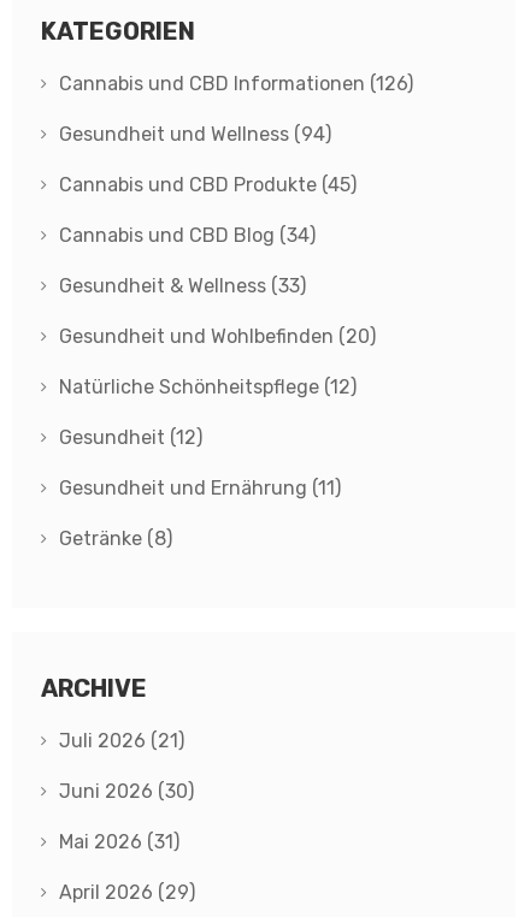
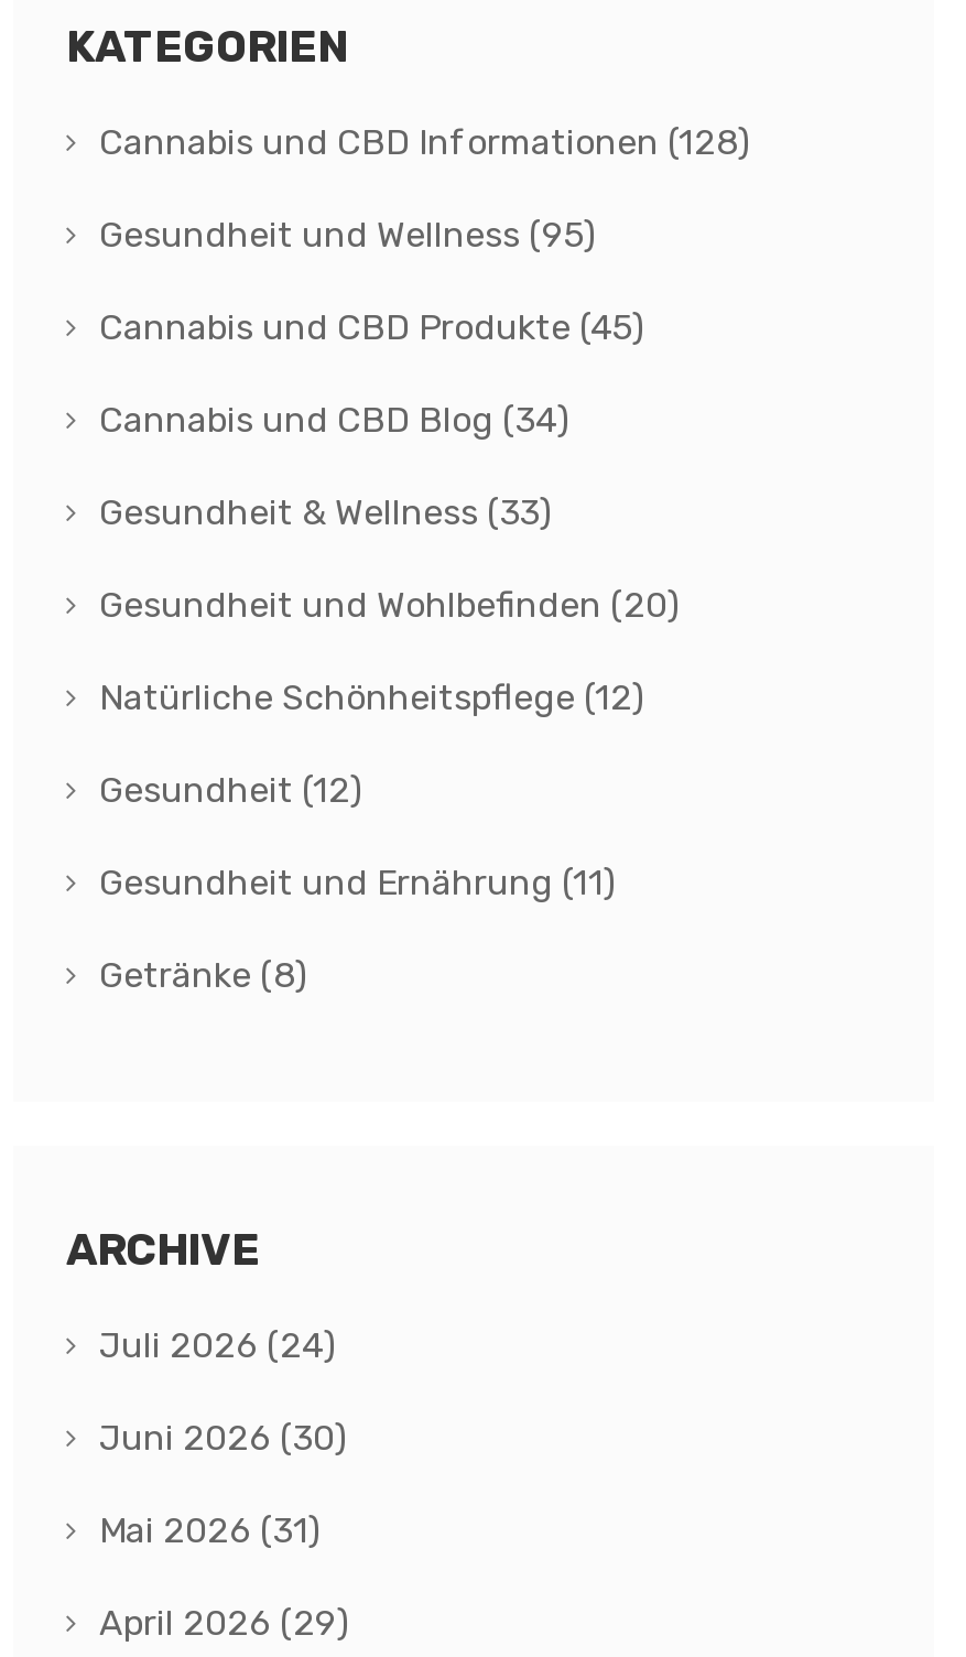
[59,72,413,95] Cannabis und CBD Informationen (126) -> [99,122,749,163] Cannabis und CBD Informationen (128)
[59,123,331,146] Gesundheit und Wellness (94) -> [99,214,595,256] Gesundheit und Wellness (95)
[59,730,184,752] Juli 2026 (21) -> [99,1325,335,1367] Juli 2026 (24)

